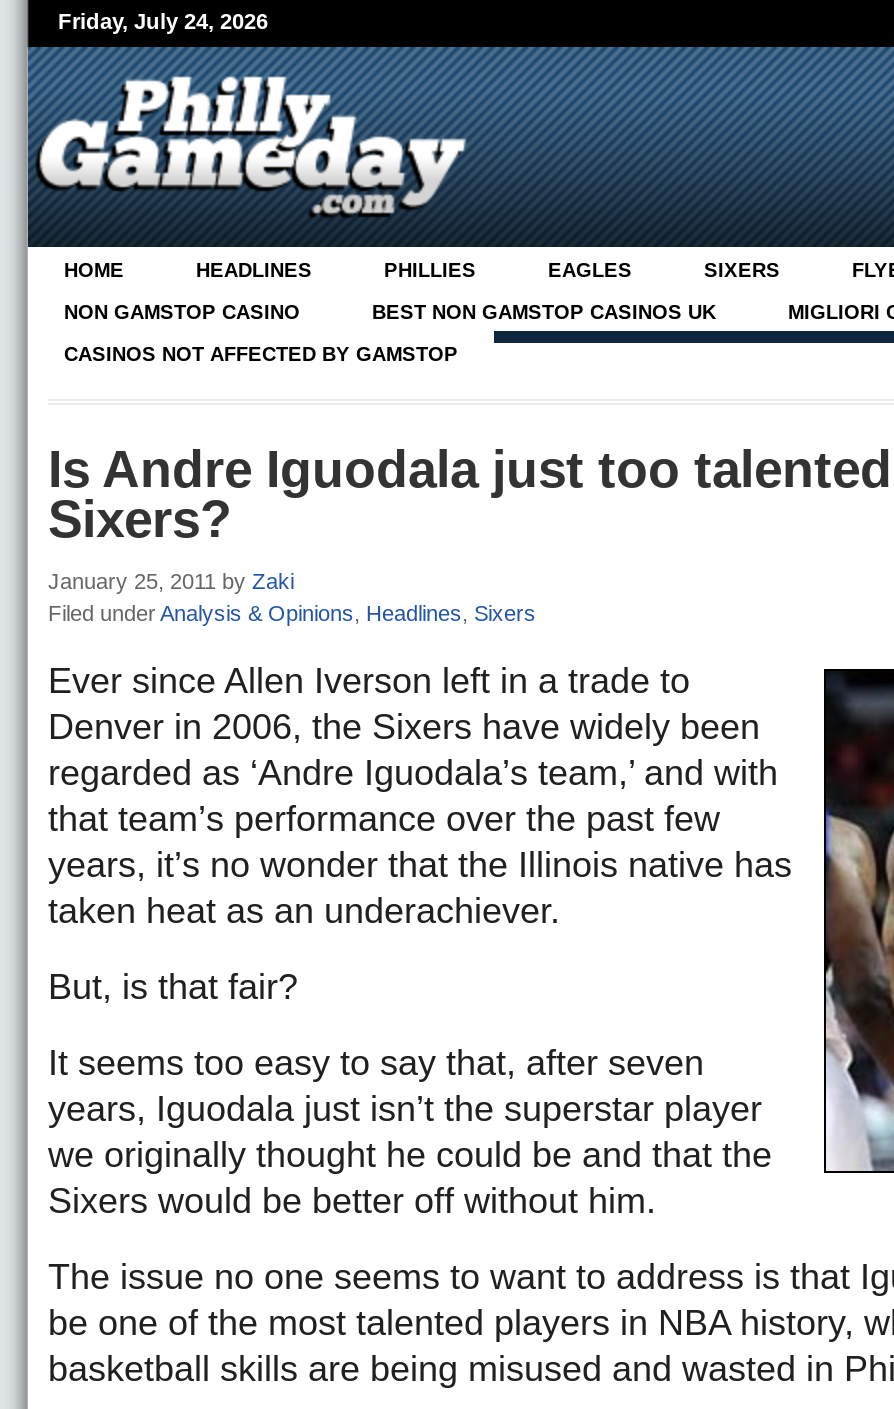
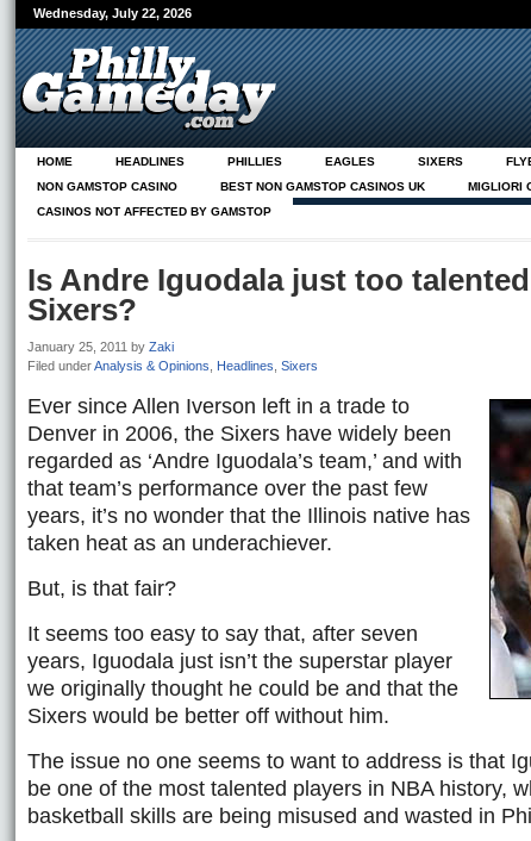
[58,9,268,33] Friday, July 24, 2026 -> [33,6,192,20] Wednesday, July 22, 2026

